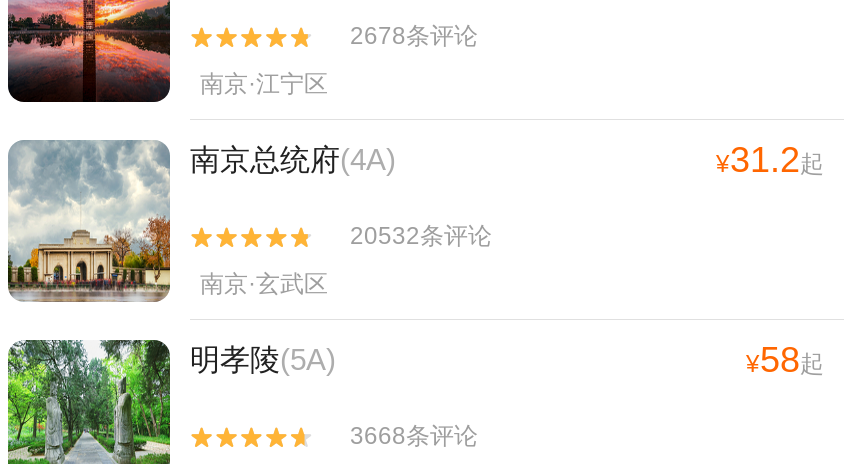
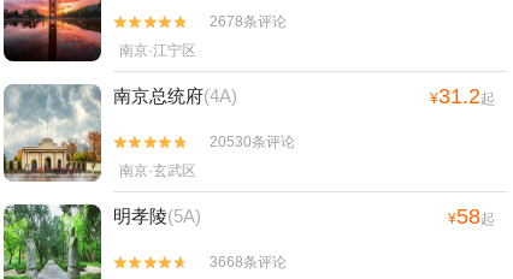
[350,223,492,251] 20532条评论 -> [210,134,295,151] 20530条评论

